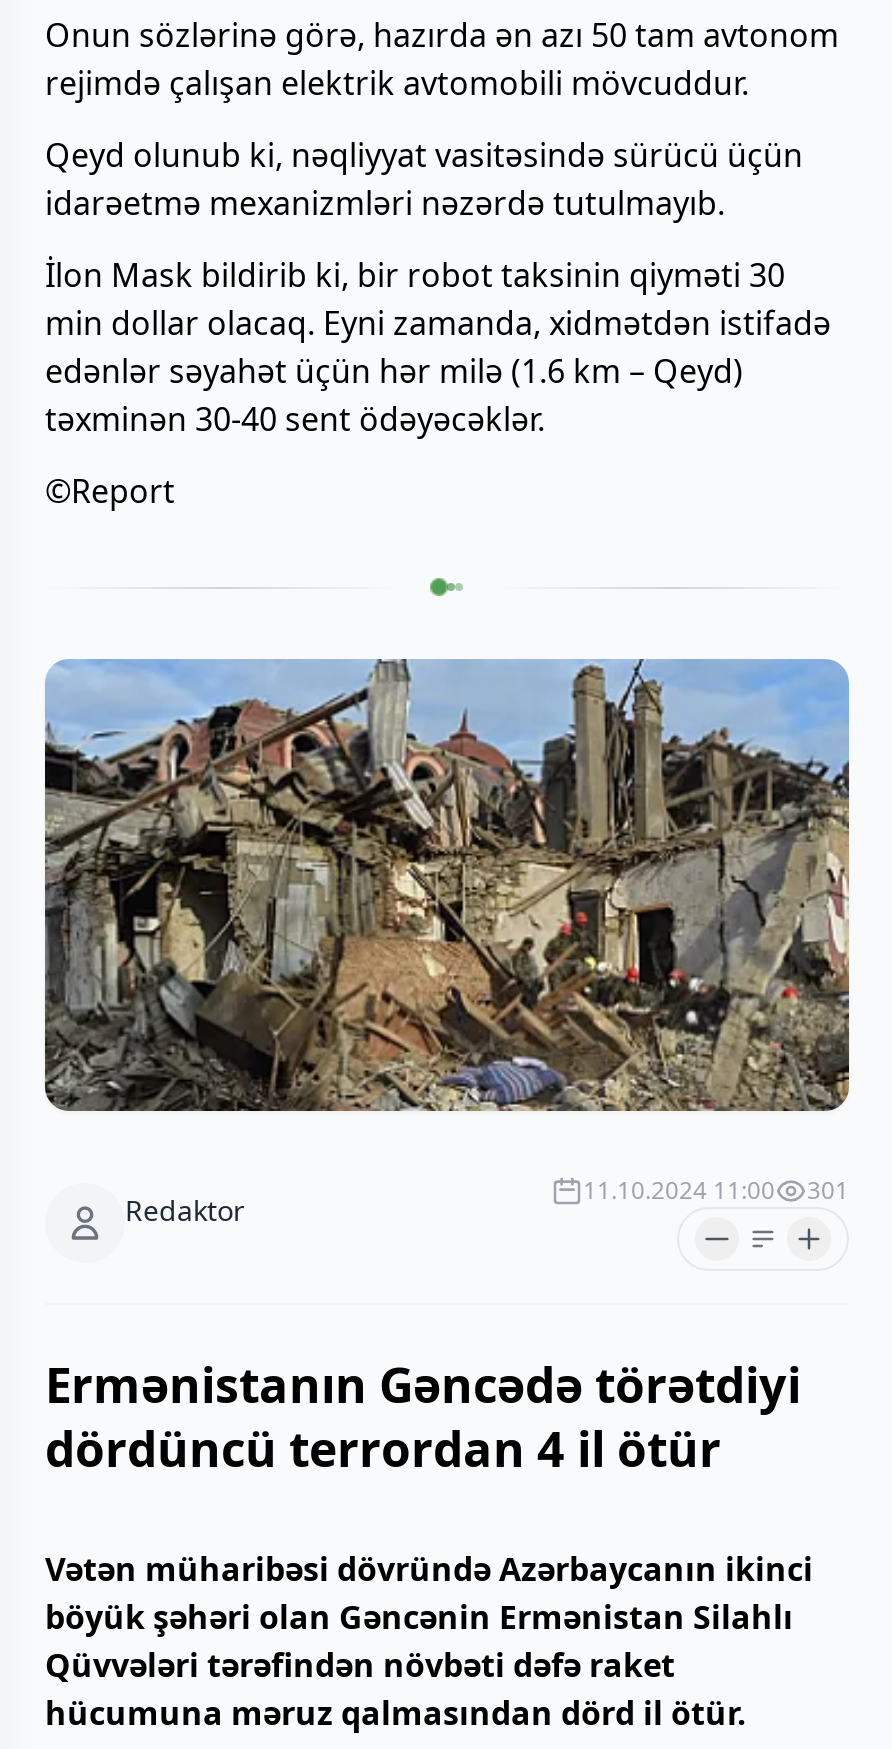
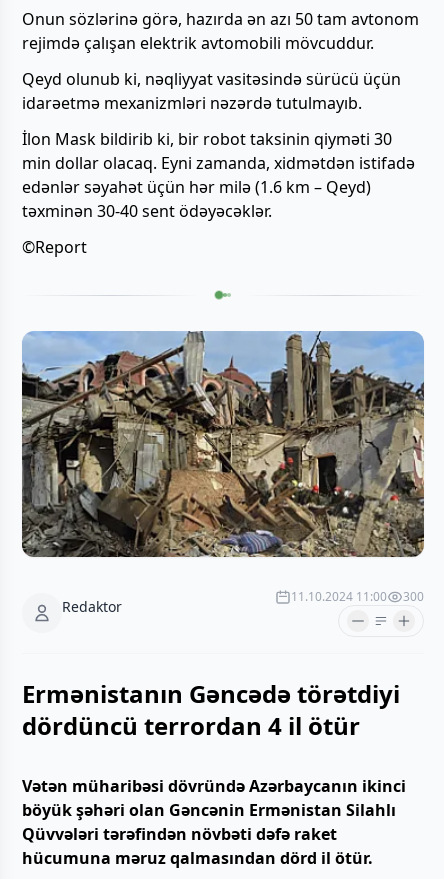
[583,1173,849,1207] 11.10.2024 11:00 301 -> [291,588,424,605] 11.10.2024 11:00 300

